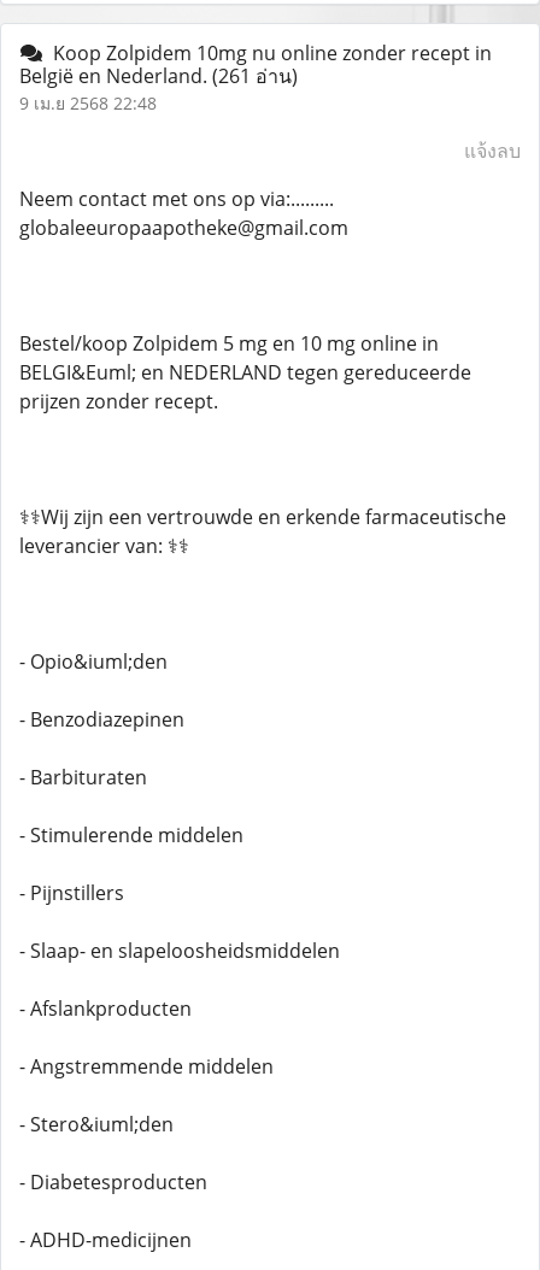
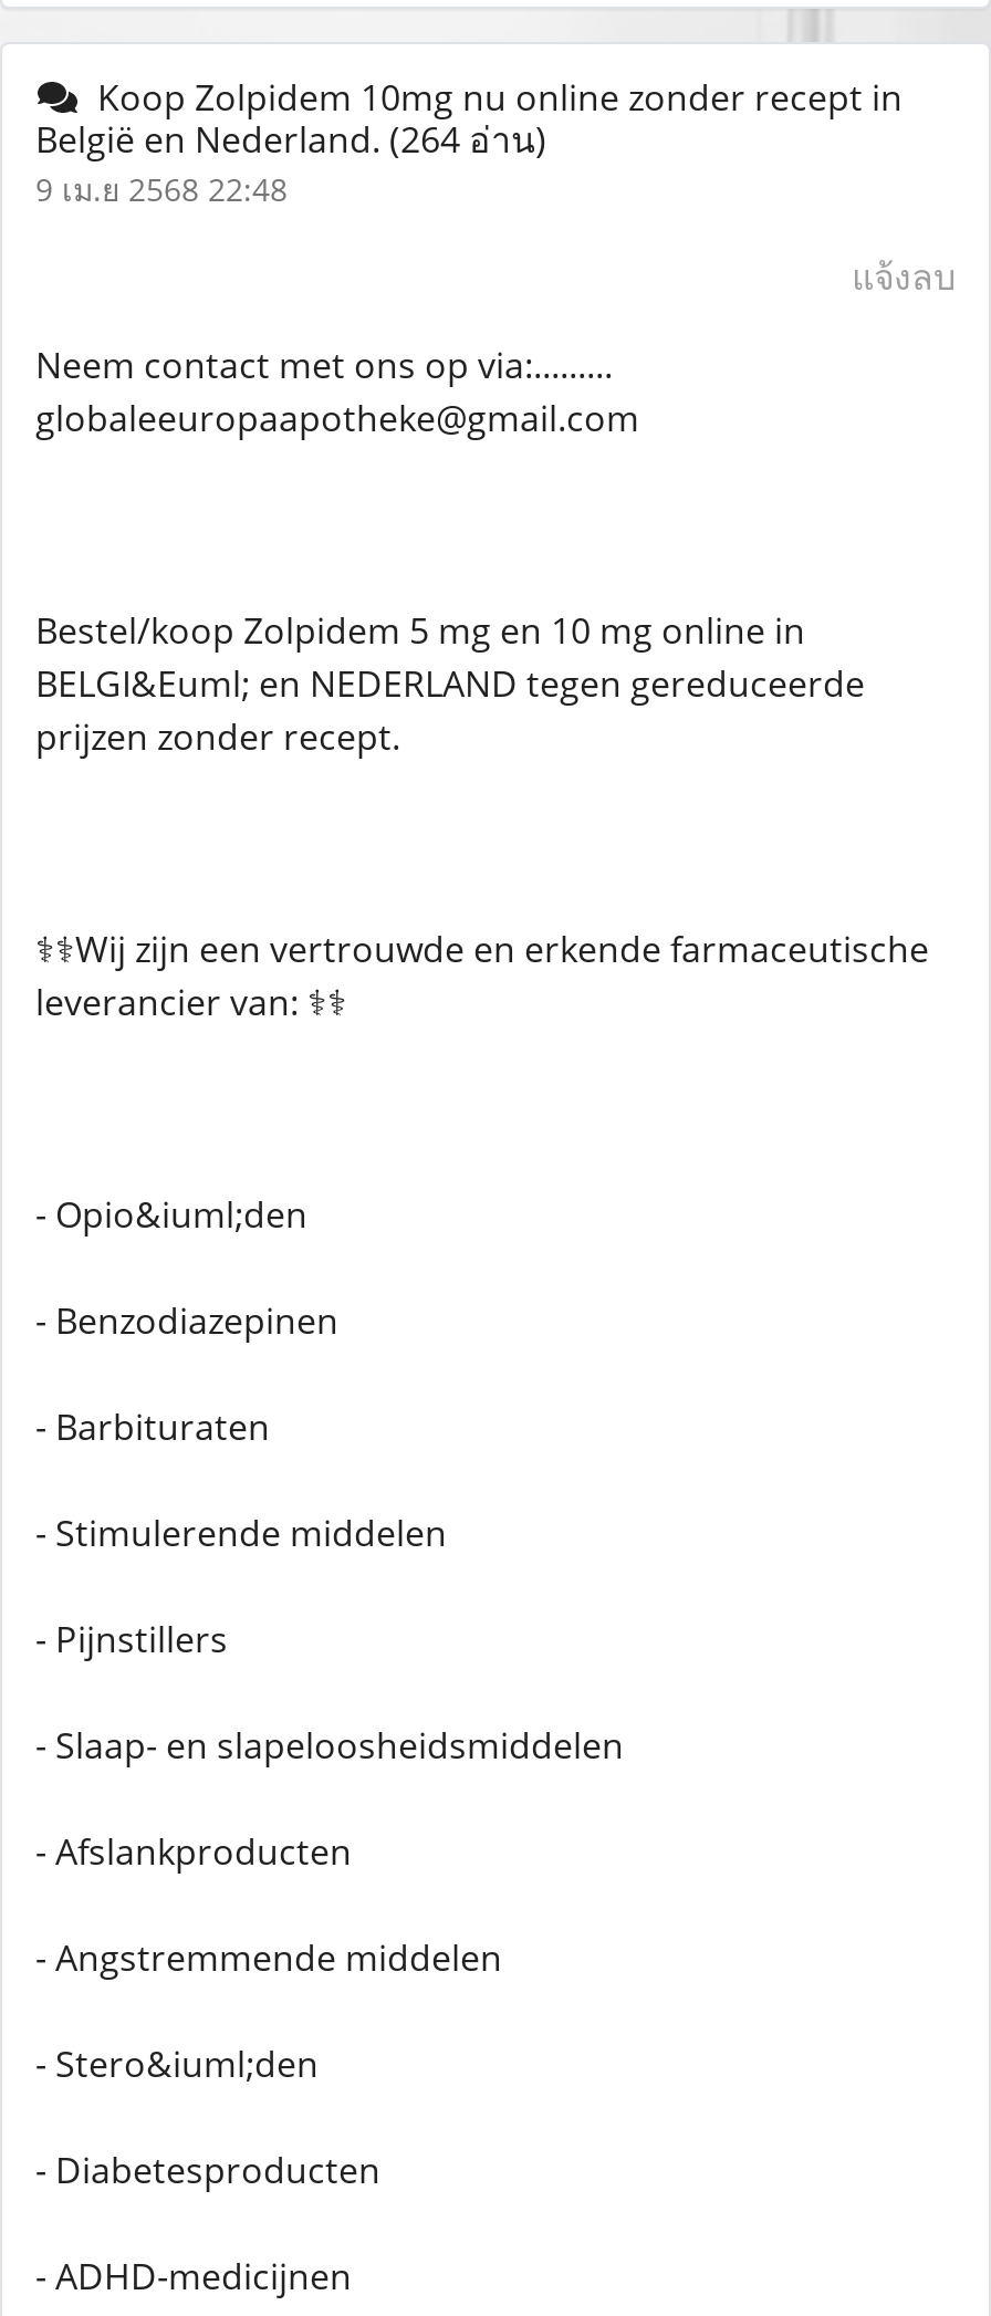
[19,63,298,89] België en Nederland. (261 อ่าน) -> [35,115,546,164] België en Nederland. (264 อ่าน)

